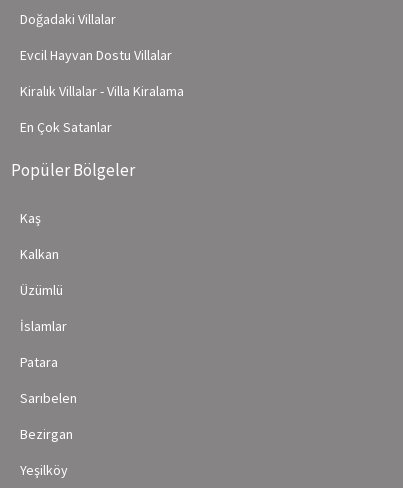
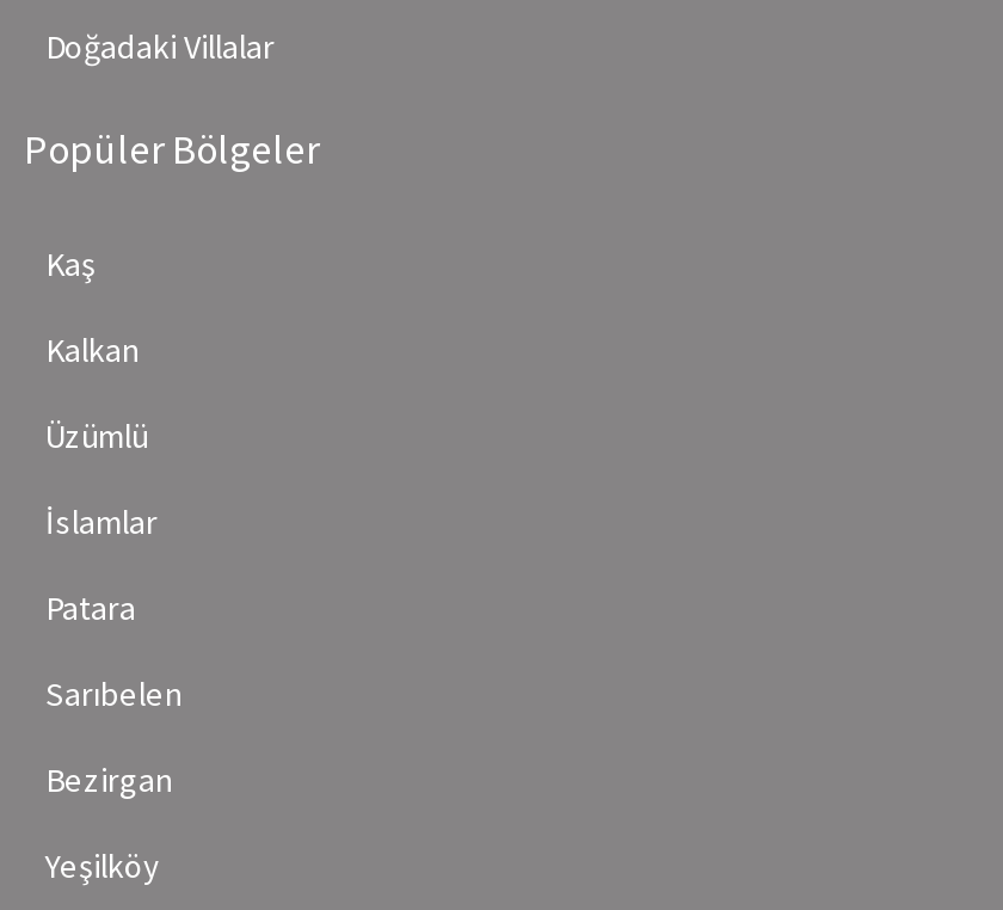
[20,46,184,136] Evcil Hayvan Dostu Villalar | Kiralık Villalar - Villa Kiralama | En Çok Satanlar -> none

